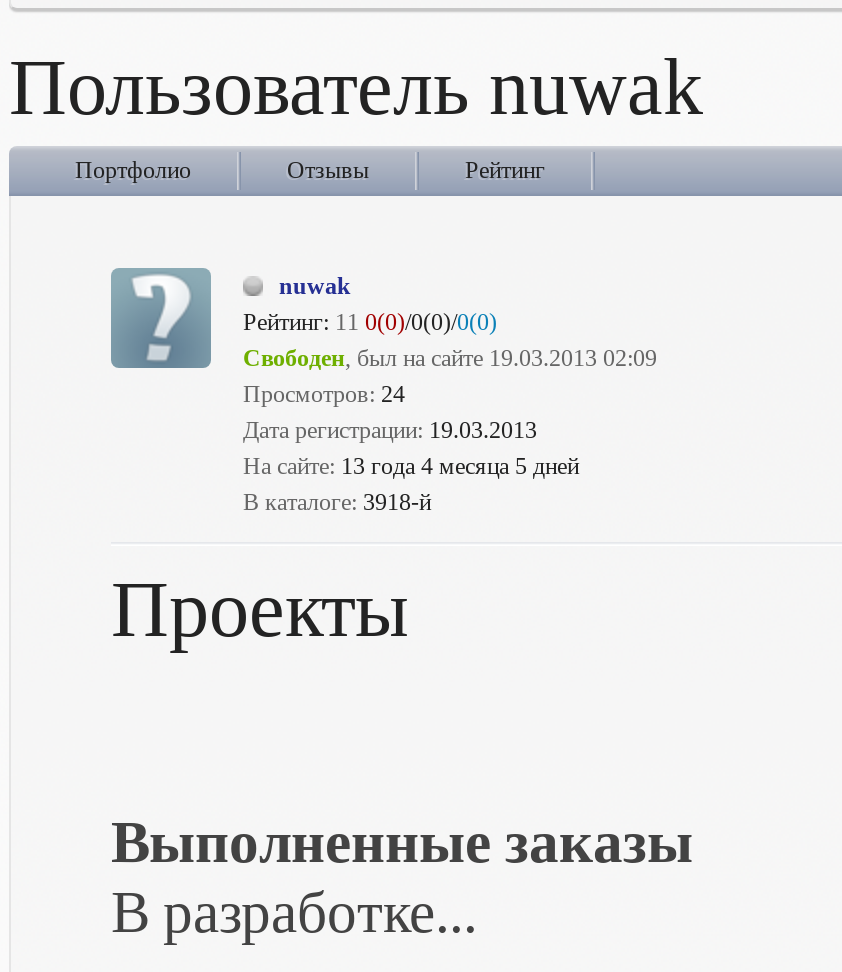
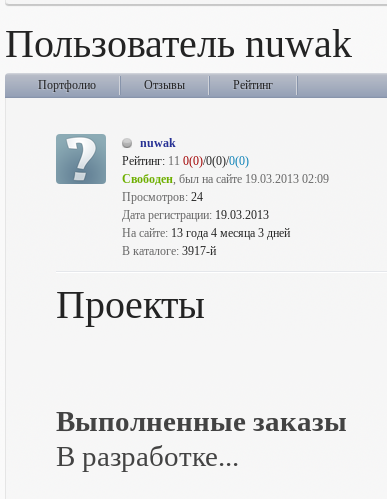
[243,452,579,480] На сайте: 13 года 4 месяца 5 дней -> [122,226,290,240] На сайте: 13 года 4 месяца 3 дней
[243,488,431,516] В каталоге: 3918-й -> [122,244,216,258] В каталоге: 3917-й

